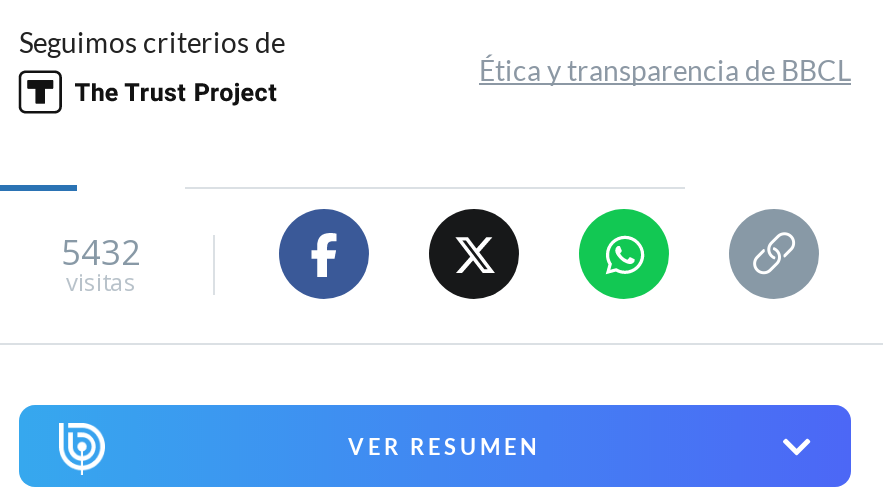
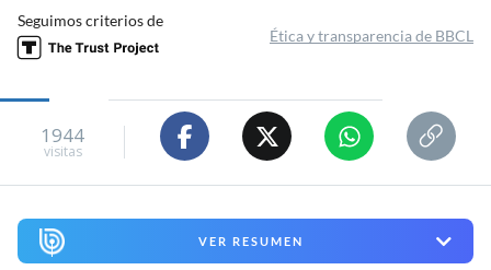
[61,229,141,275] 5432 -> [41,122,84,148] 1944

